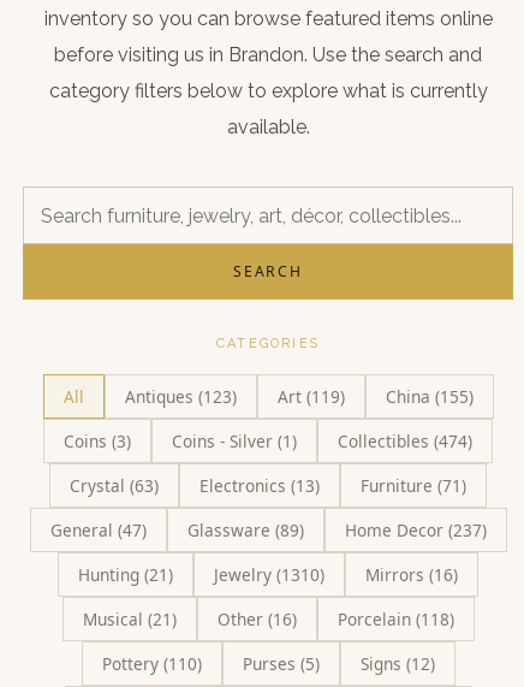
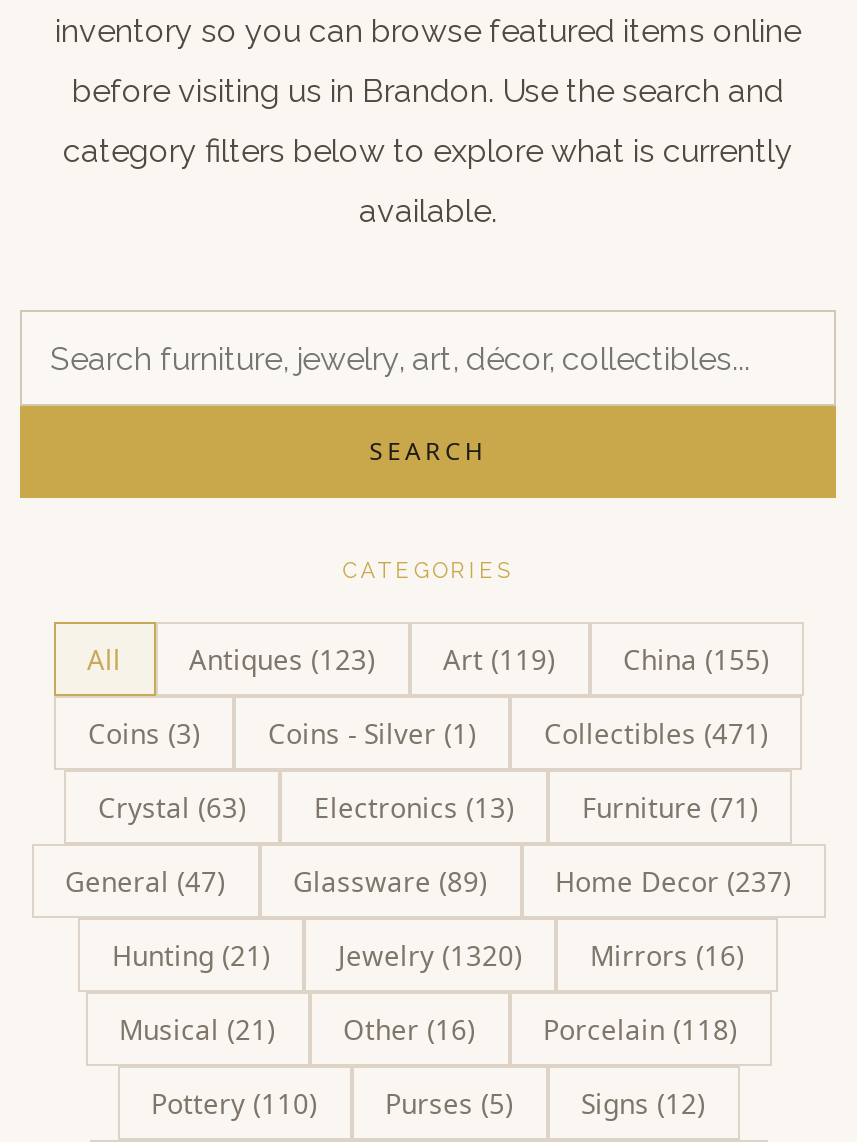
[338,430,472,452] Collectibles (474) -> [544,714,768,752] Collectibles (471)
[78,563,458,586] Hunting (21) Jewelry (1310) Mirrors (16) -> [112,936,744,974] Hunting (21) Jewelry (1320) Mirrors (16)

